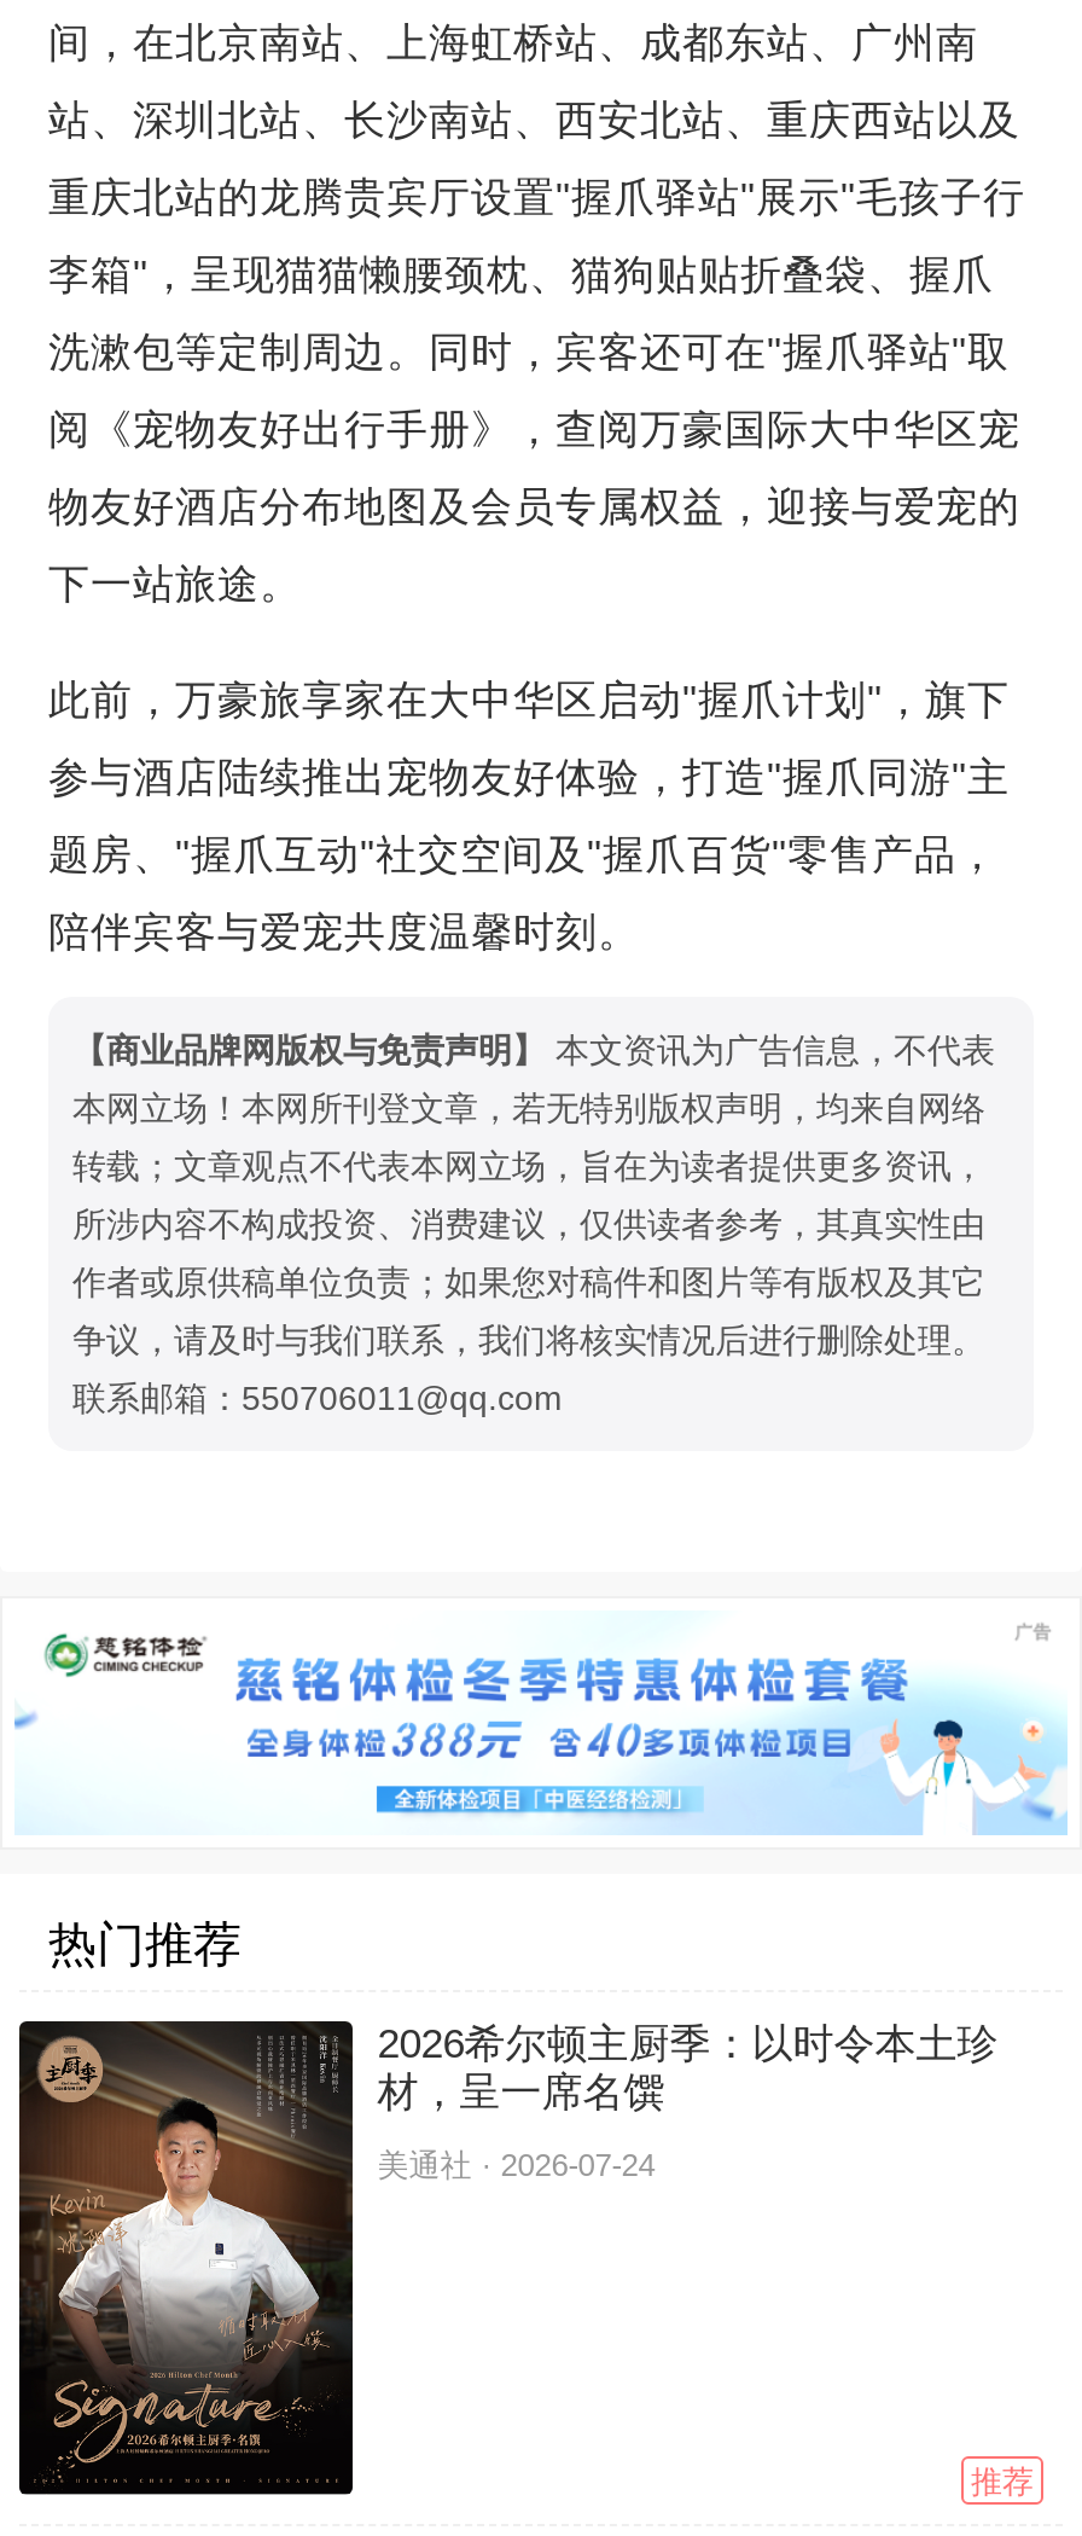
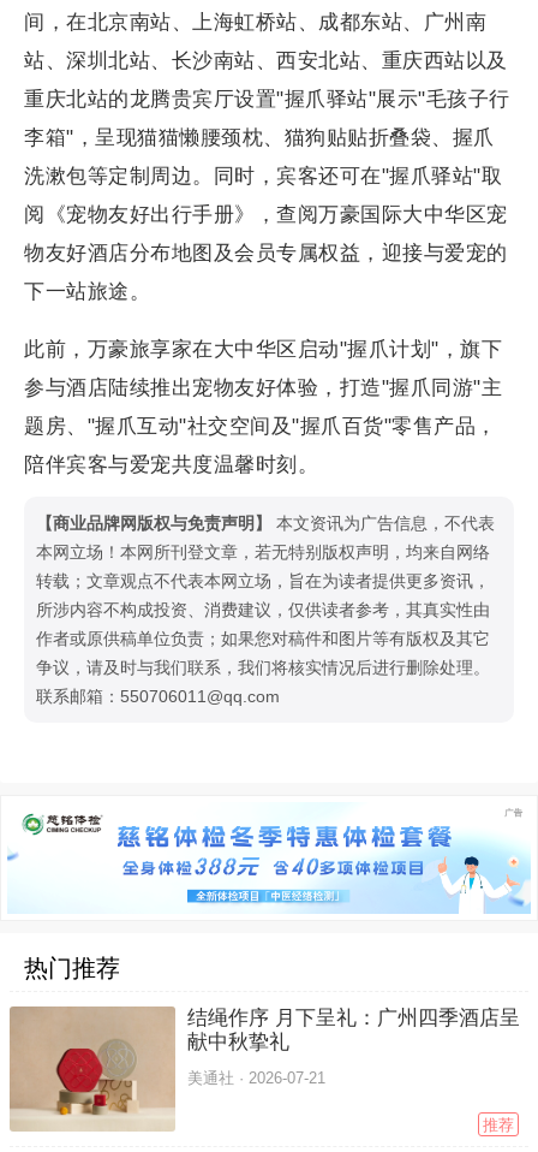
[17,2019,998,2497] [image] | 2026希尔顿主厨季：以时令本土珍 | 材，呈一席名馔 -> [8,1005,520,1132] [image] | 结绳作序 月下呈礼：广州四季酒店呈 | 献中秋挚礼
[377,2148,655,2184] 美通社 · 2026-07-24 -> [188,1070,326,1088] 美通社 · 2026-07-21

